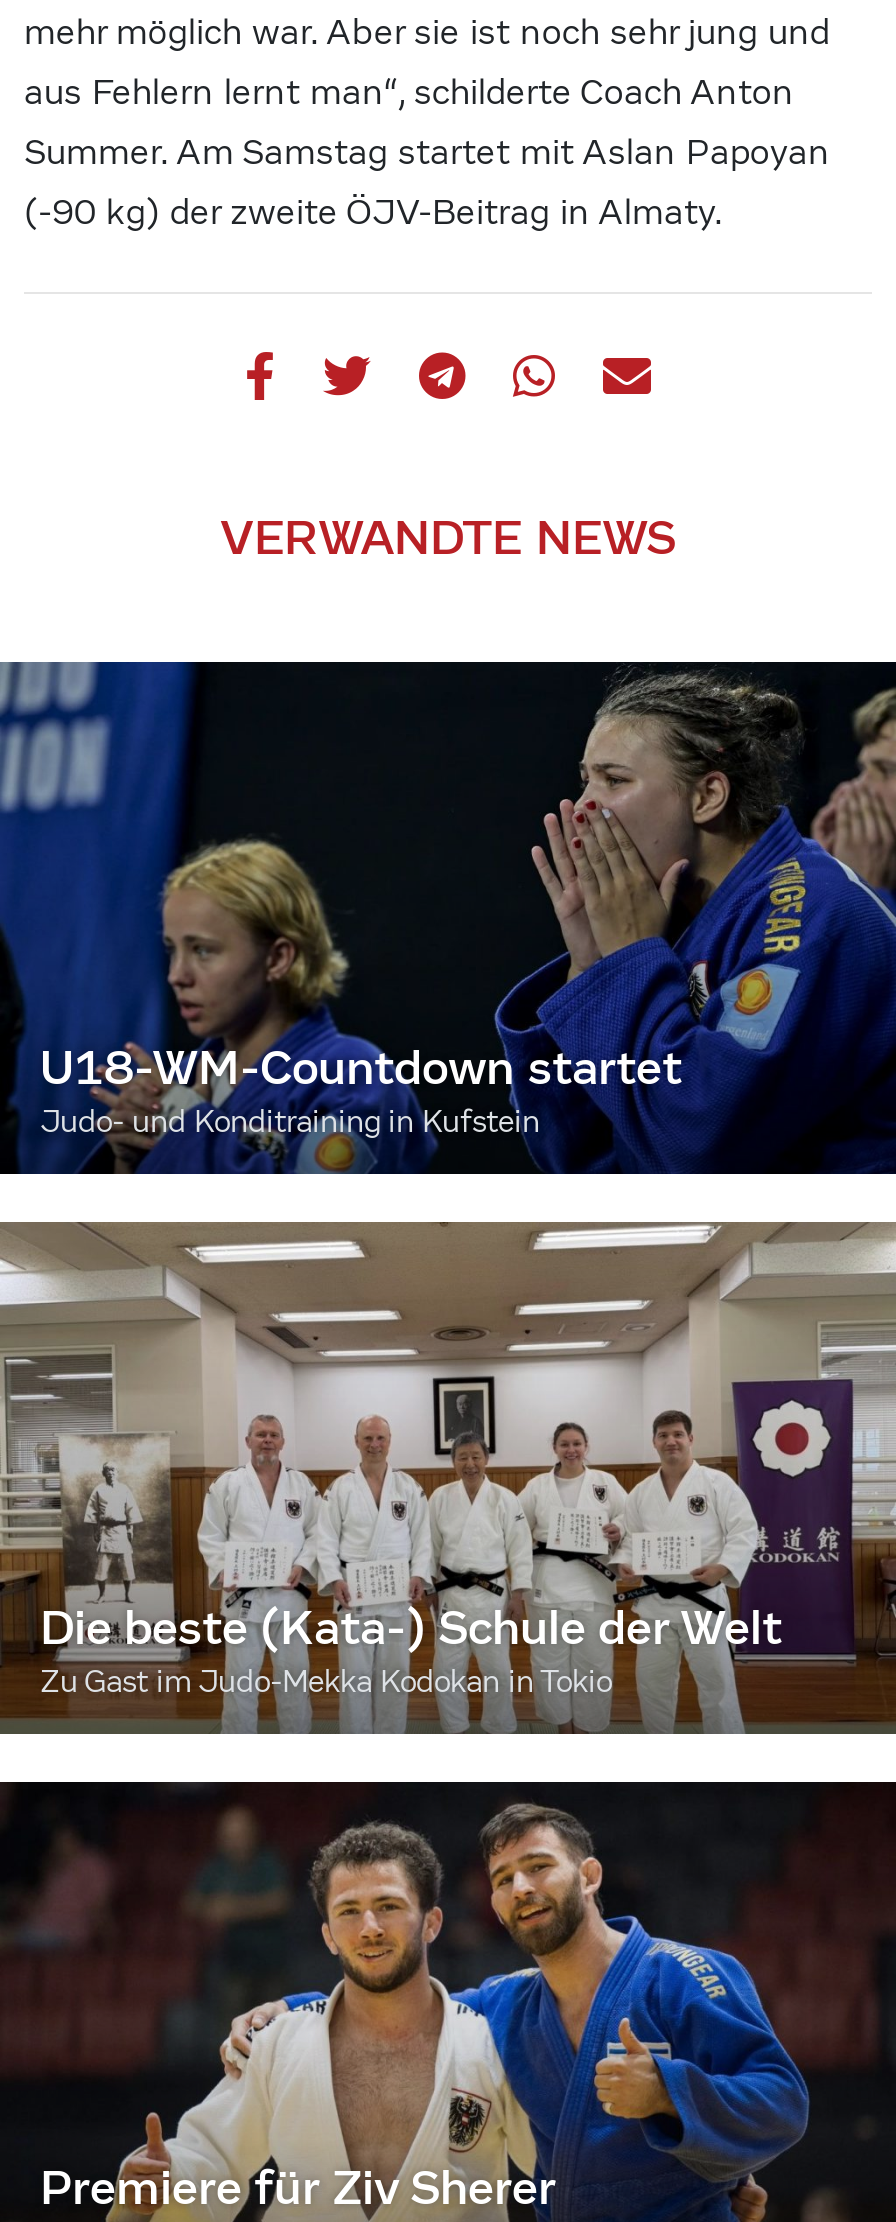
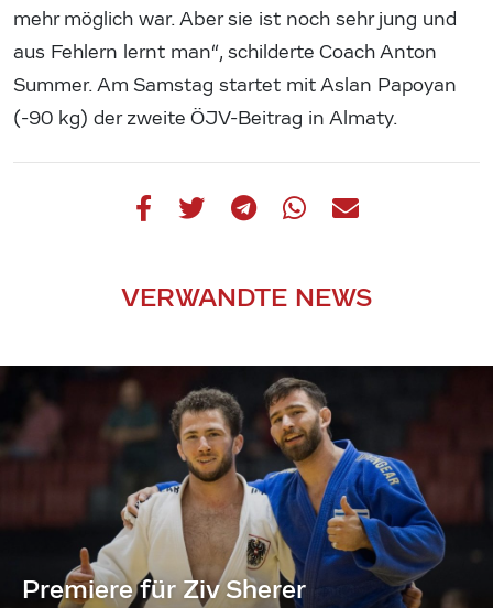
[6,660,890,1176] [image] | U18-WM-Countdown startet | Judo- und Konditraining in Kufstein -> none
[6,1220,890,1736] [image] | Die beste (Kata-) Schule der Welt | Zu Gast im Judo-Mekka Kodokan in Tokio -> none

